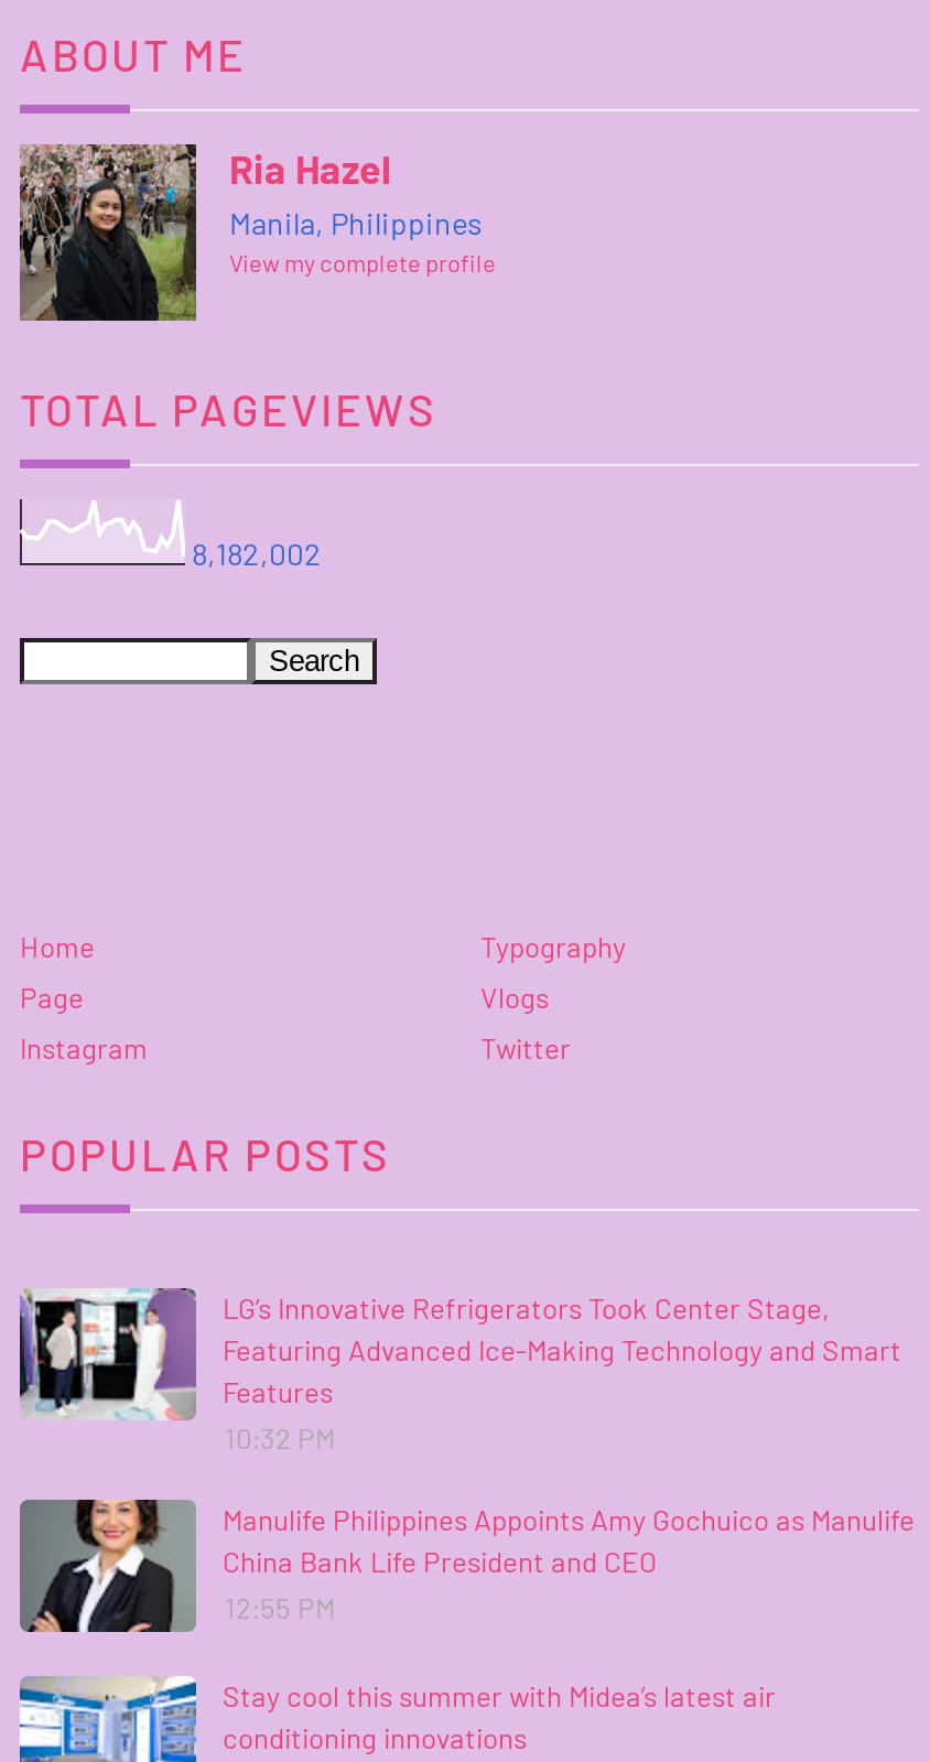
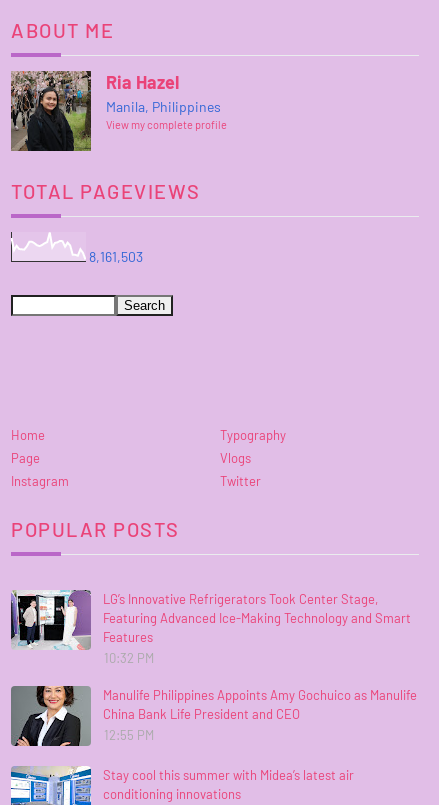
[192,535,322,573] 8,182,002 -> [89,248,143,265] 8,161,503

